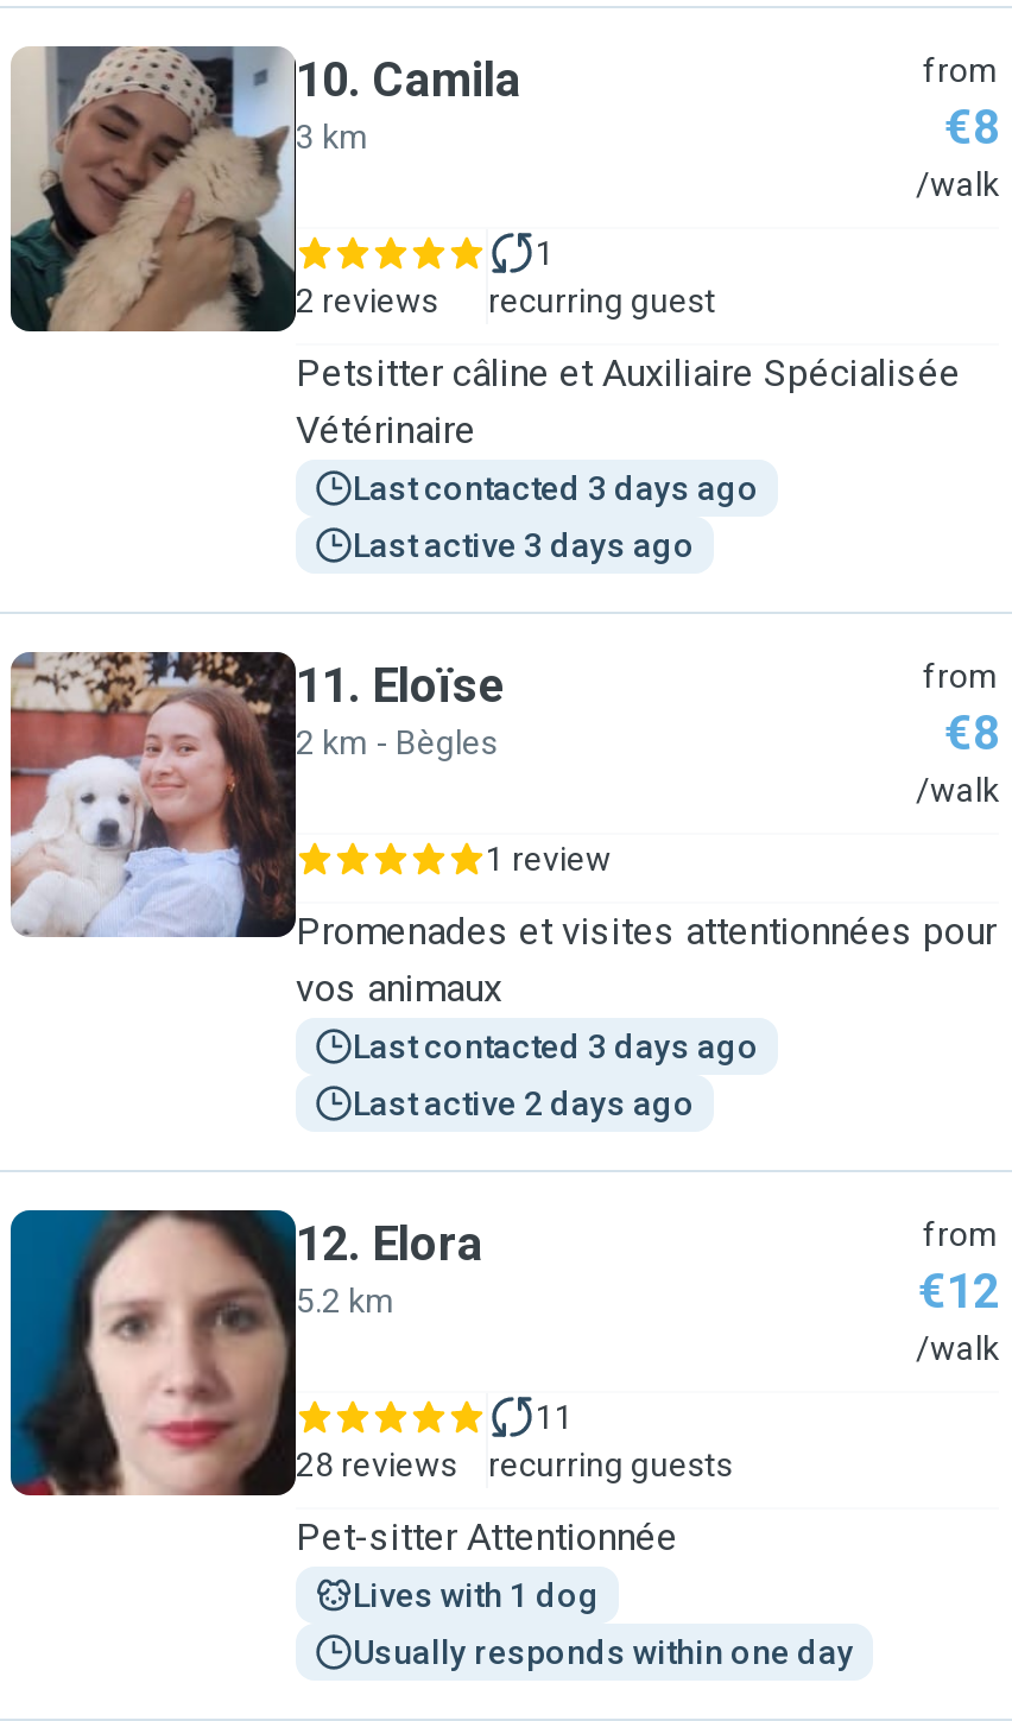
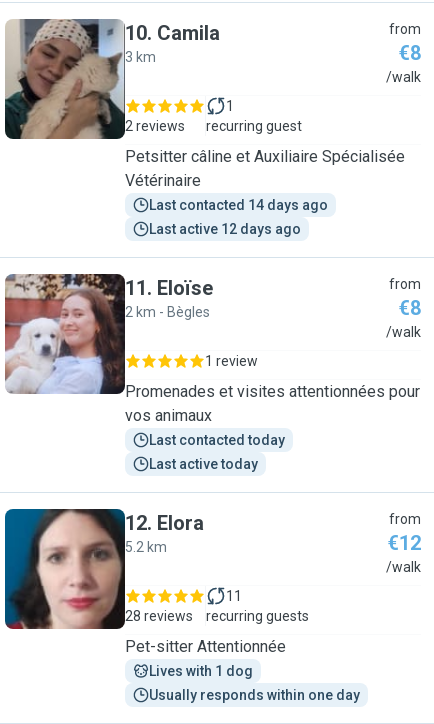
[353,469,759,507] Last contacted 3 days ago -> [149,197,328,213] Last contacted 14 days ago
[353,526,695,564] Last active 3 days ago -> [149,221,301,237] Last active 12 days ago
[353,1027,759,1065] Last contacted 3 days ago -> [149,432,285,448] Last contacted today
[353,1084,695,1122] Last active 2 days ago -> [149,456,258,472] Last active today

